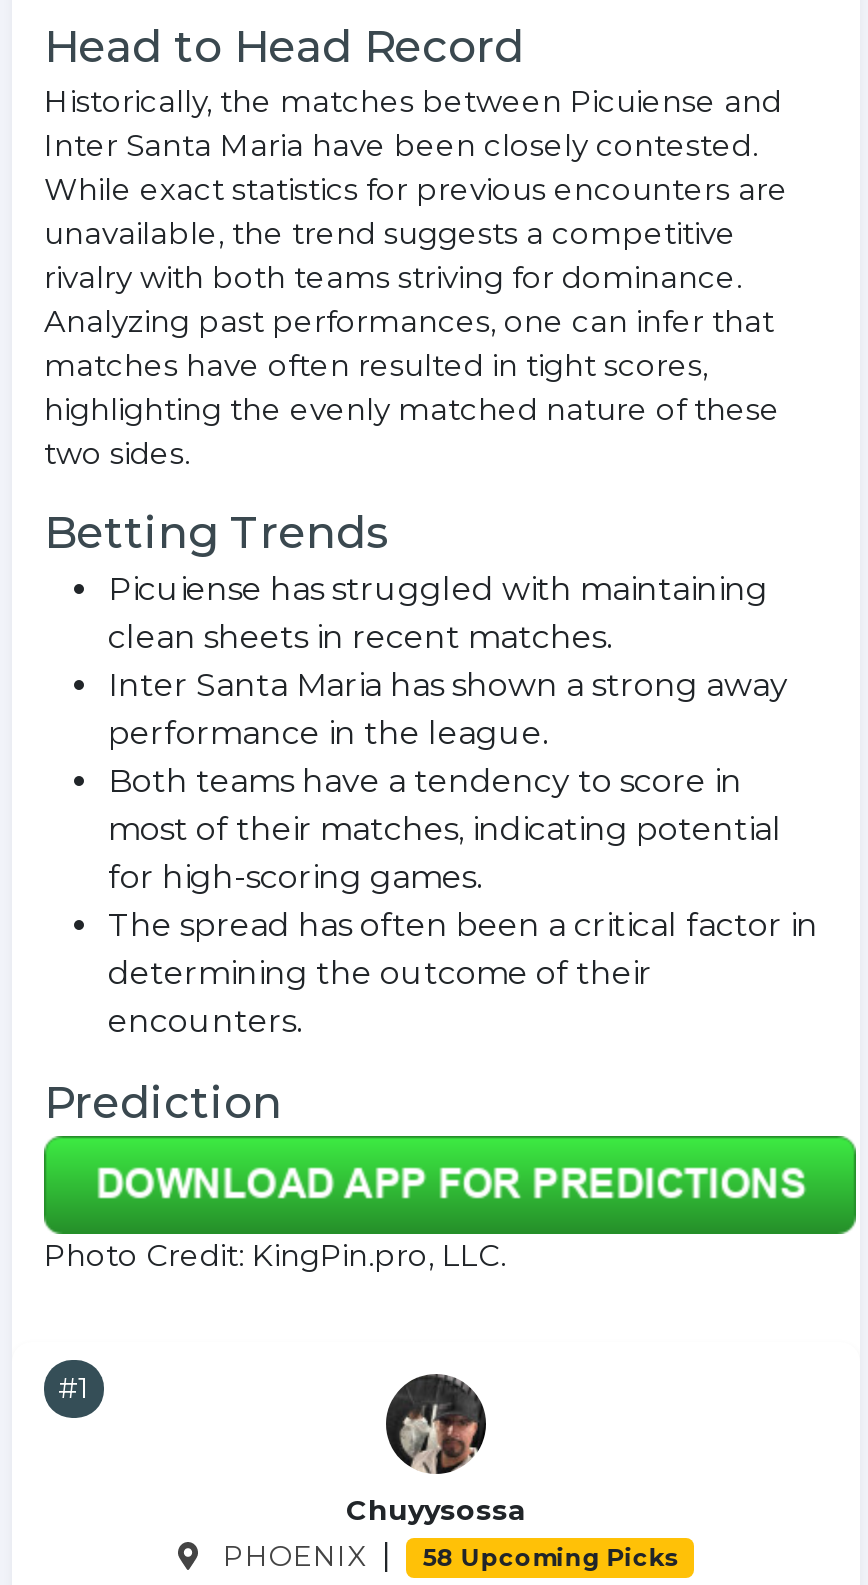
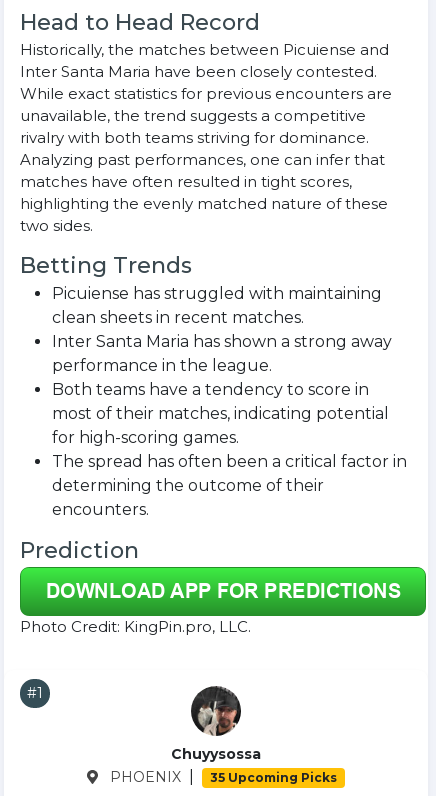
[422,1542,678,1572] 58 Upcoming Picks -> [210,770,337,785] 35 Upcoming Picks

